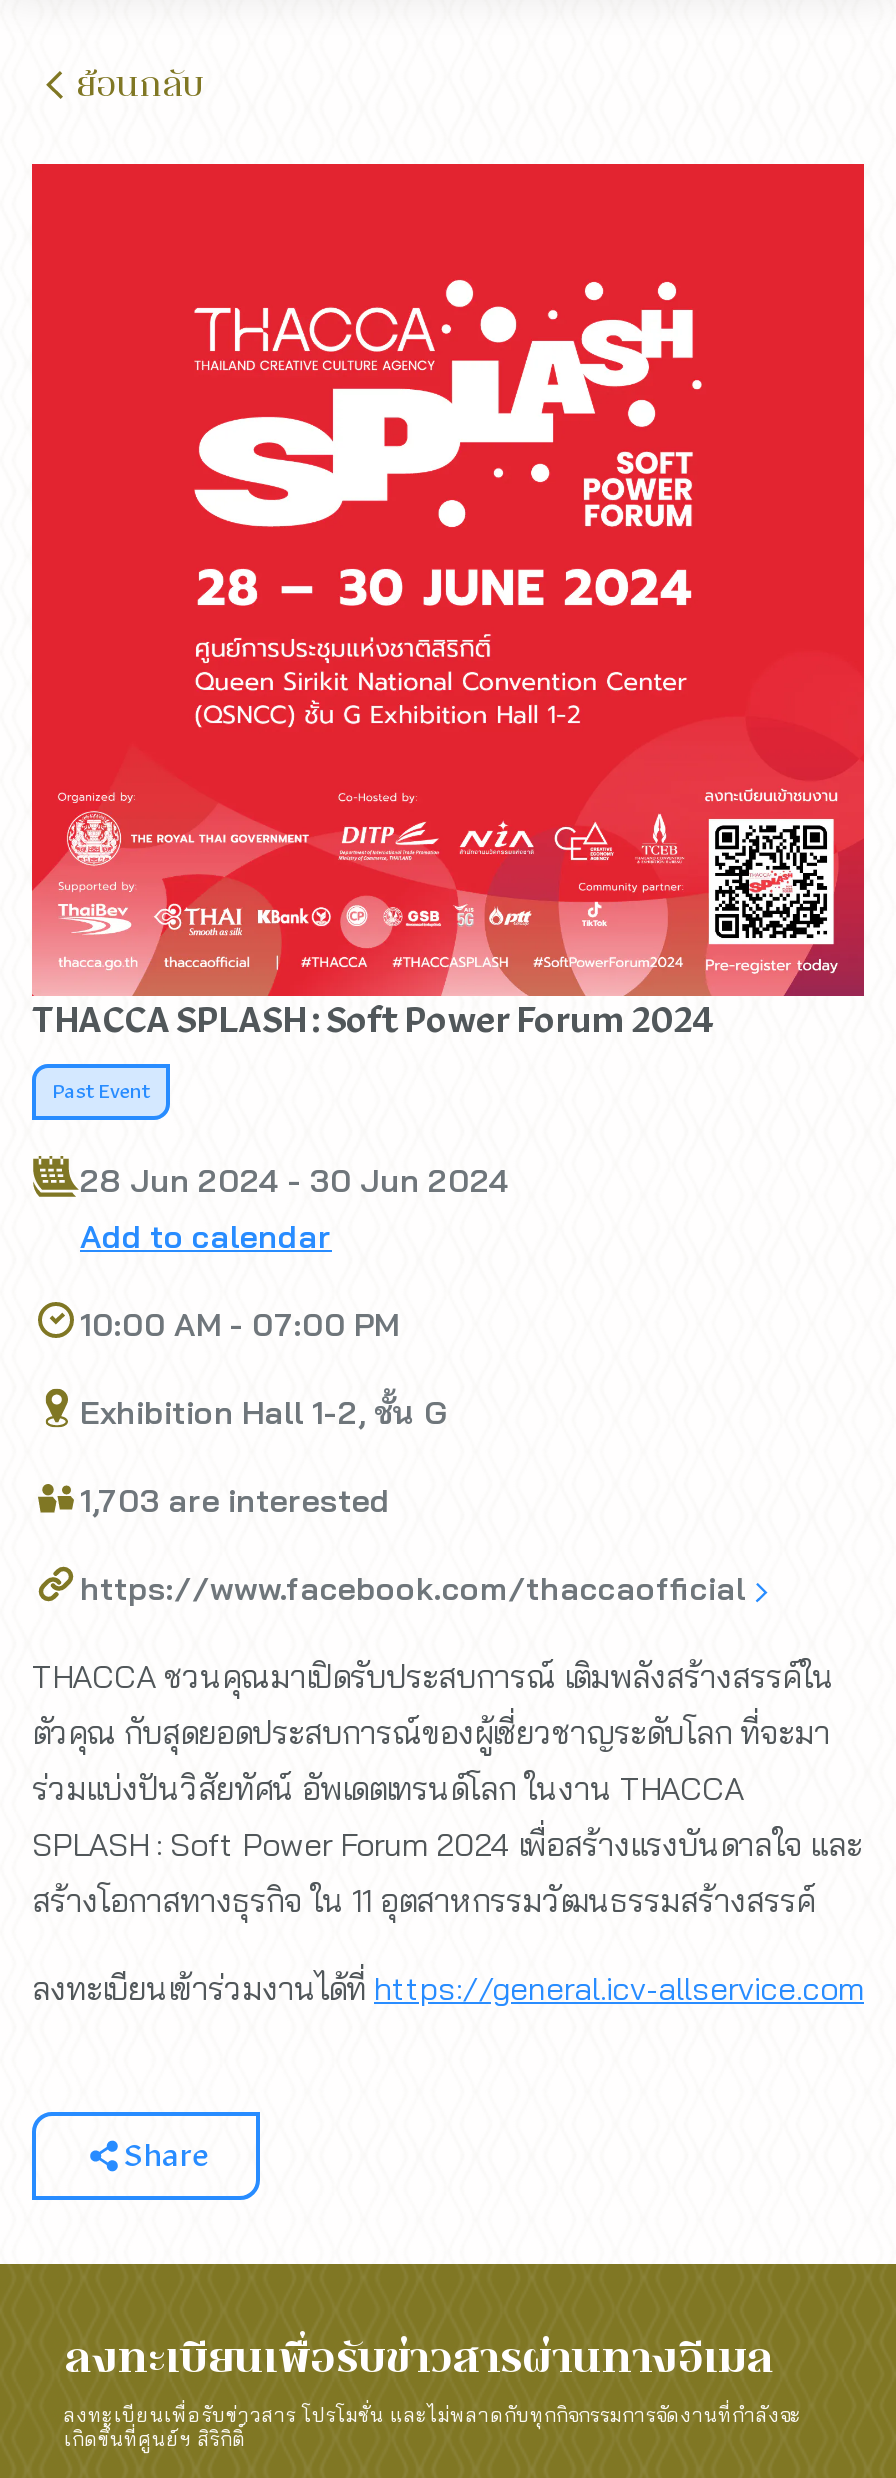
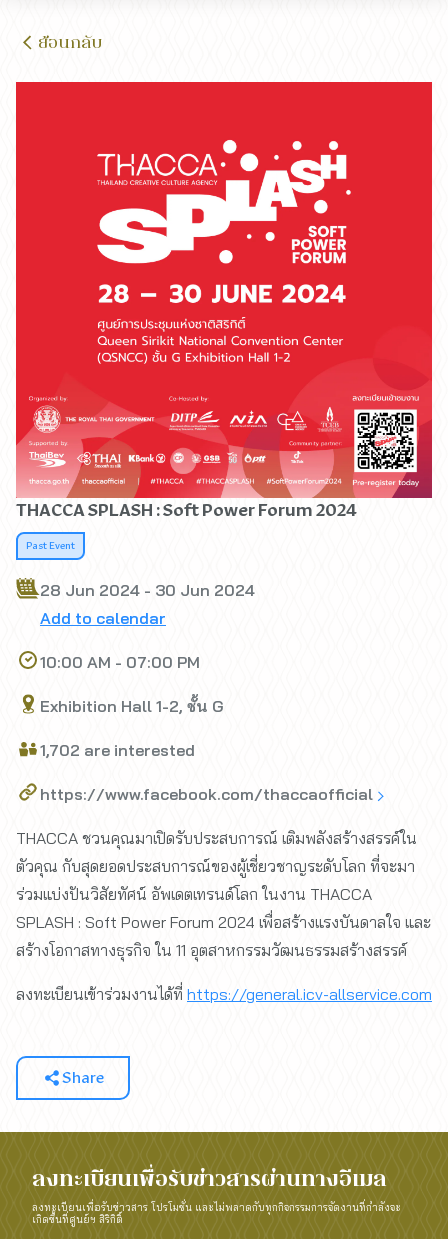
[80,1480,390,1520] 1,703 are interested -> [40,740,195,760] 1,702 are interested

